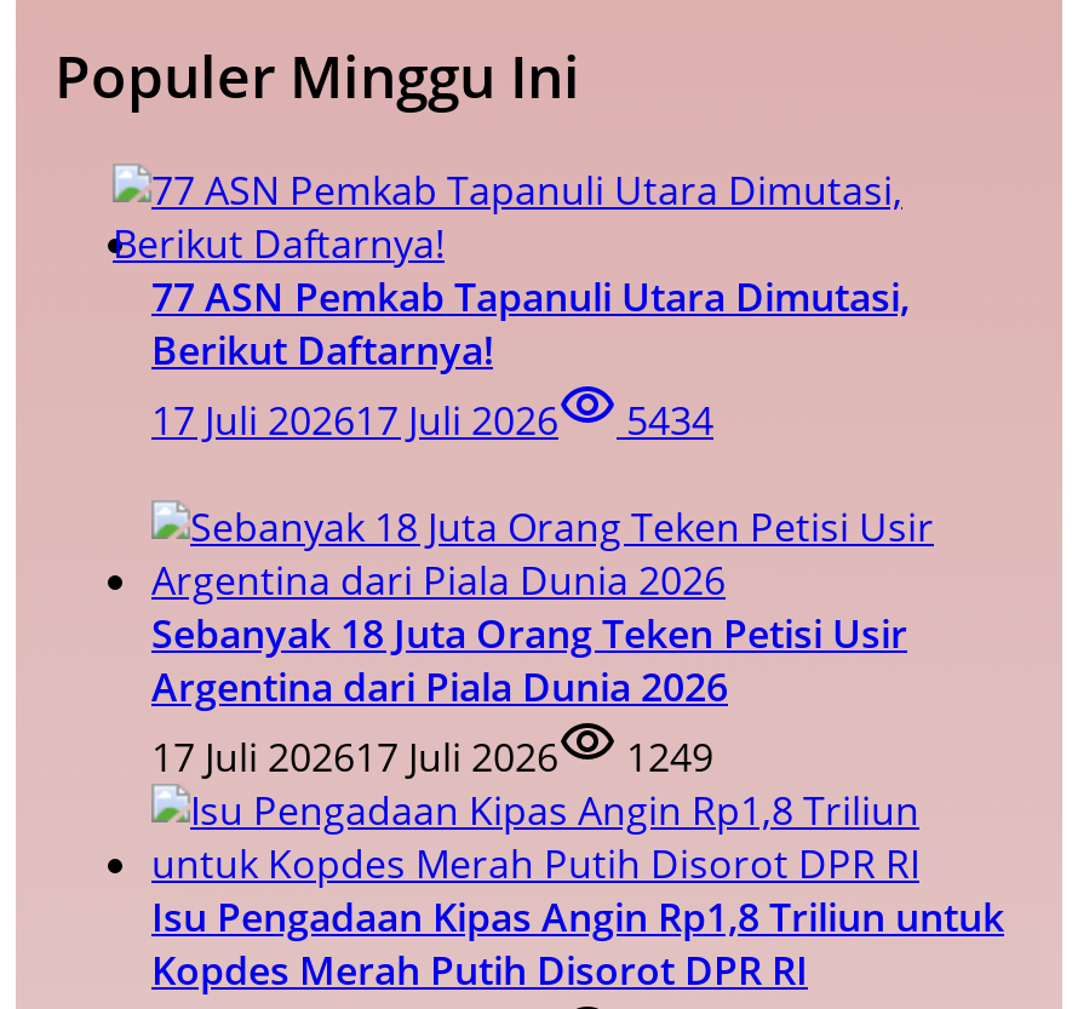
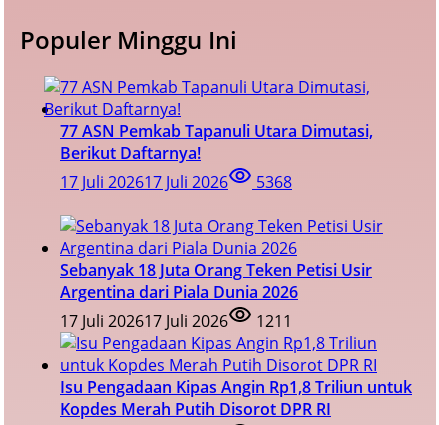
[151,394,713,447] 17 Juli 202617 Juli 2026 5434 -> [60,171,292,193] 17 Juli 202617 Juli 2026 5368
[151,730,713,784] 17 Juli 202617 Juli 2026 1249 -> [60,310,292,332] 17 Juli 202617 Juli 2026 1211

